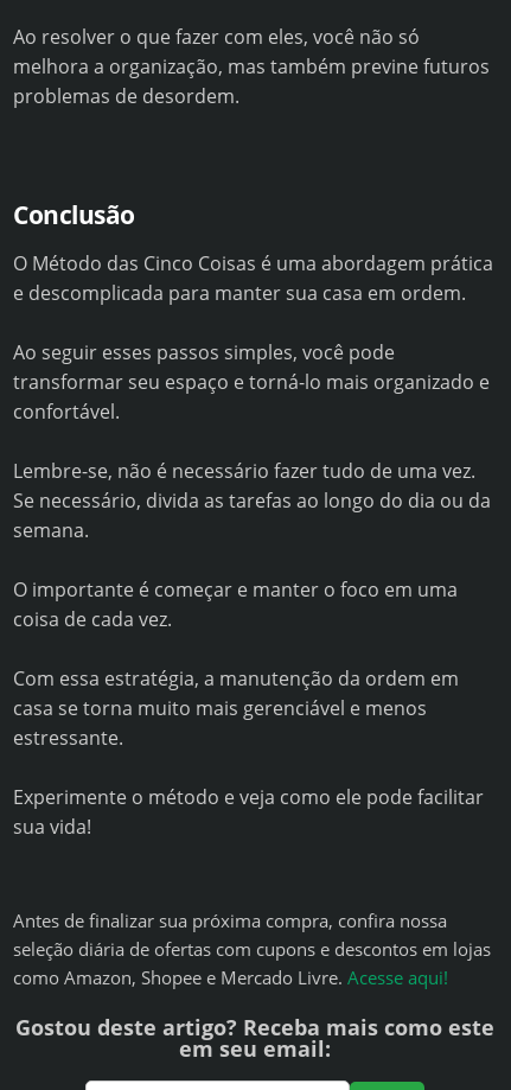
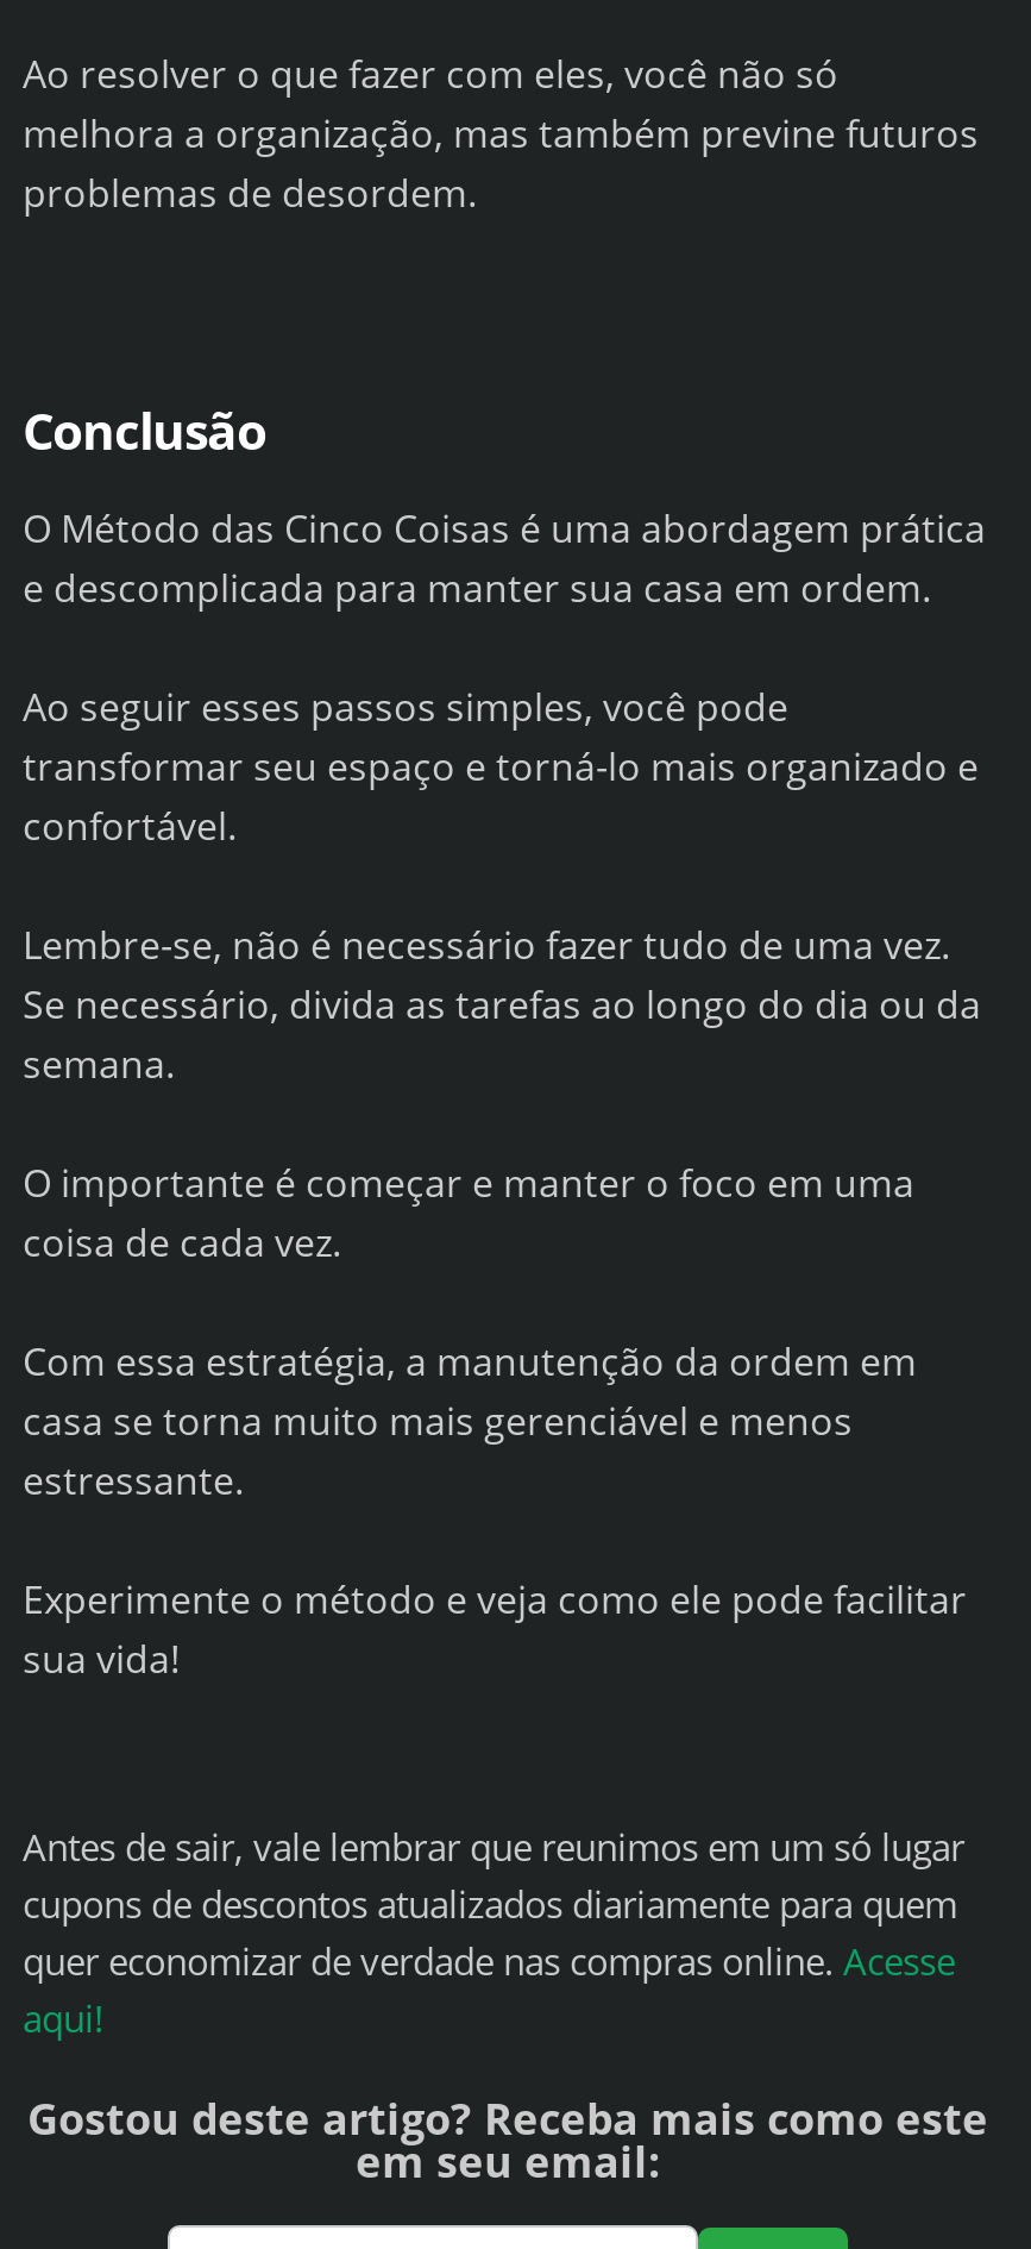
[13,909,491,990] Antes de finalizar sua próxima compra, confira nossa | seleção diária de ofertas com cupons e descontos em lojas | como Amazon, Shopee e Mercado Livre. Acesse aqui! -> [23,1823,964,2045] Antes de sair, vale lembrar que reunimos em um só lugar | cupons de descontos atualizados diariamente para quem | quer economizar de verdade nas compras online. Acesse | aqui!

